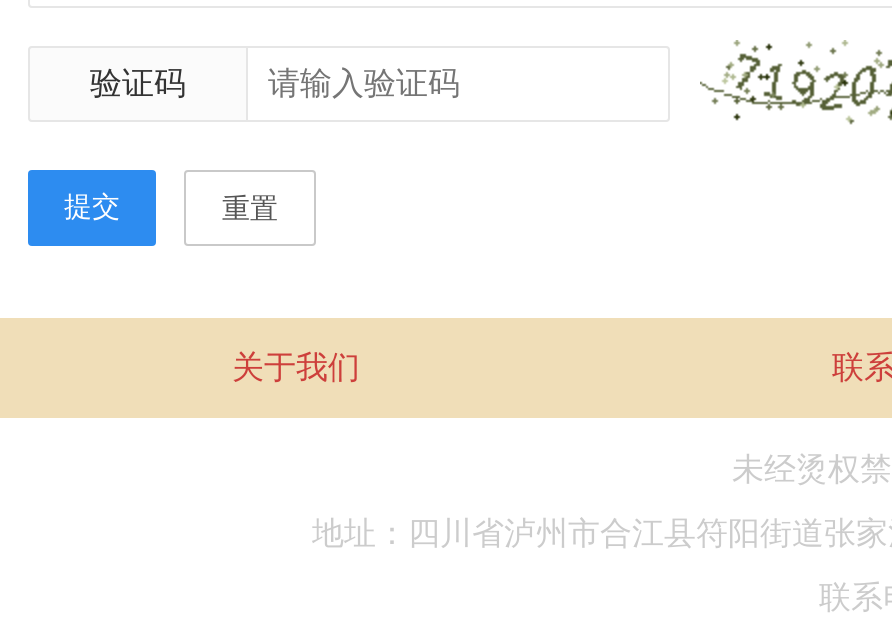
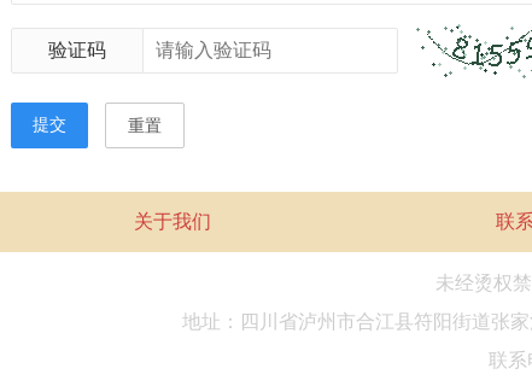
[698,38,886,128] [image] -> [415,25,528,80] [image]

